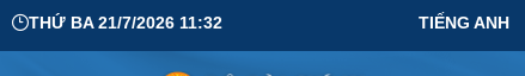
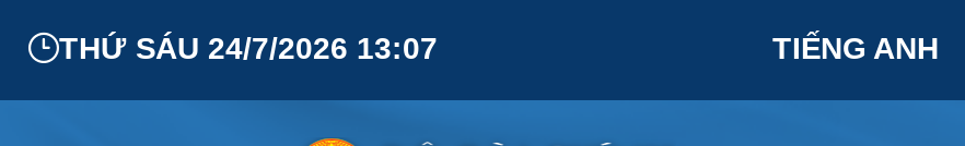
[29,13,222,32] THỨ BA 21/7/2026 11:32 -> [59,31,438,65] THỨ SÁU 24/7/2026 13:07

